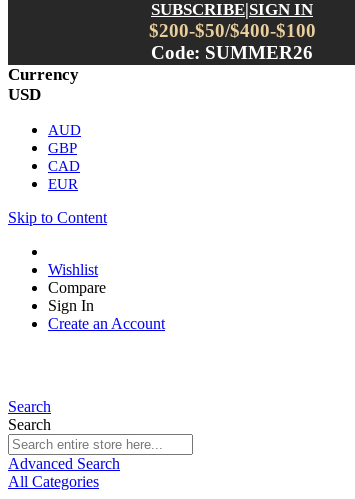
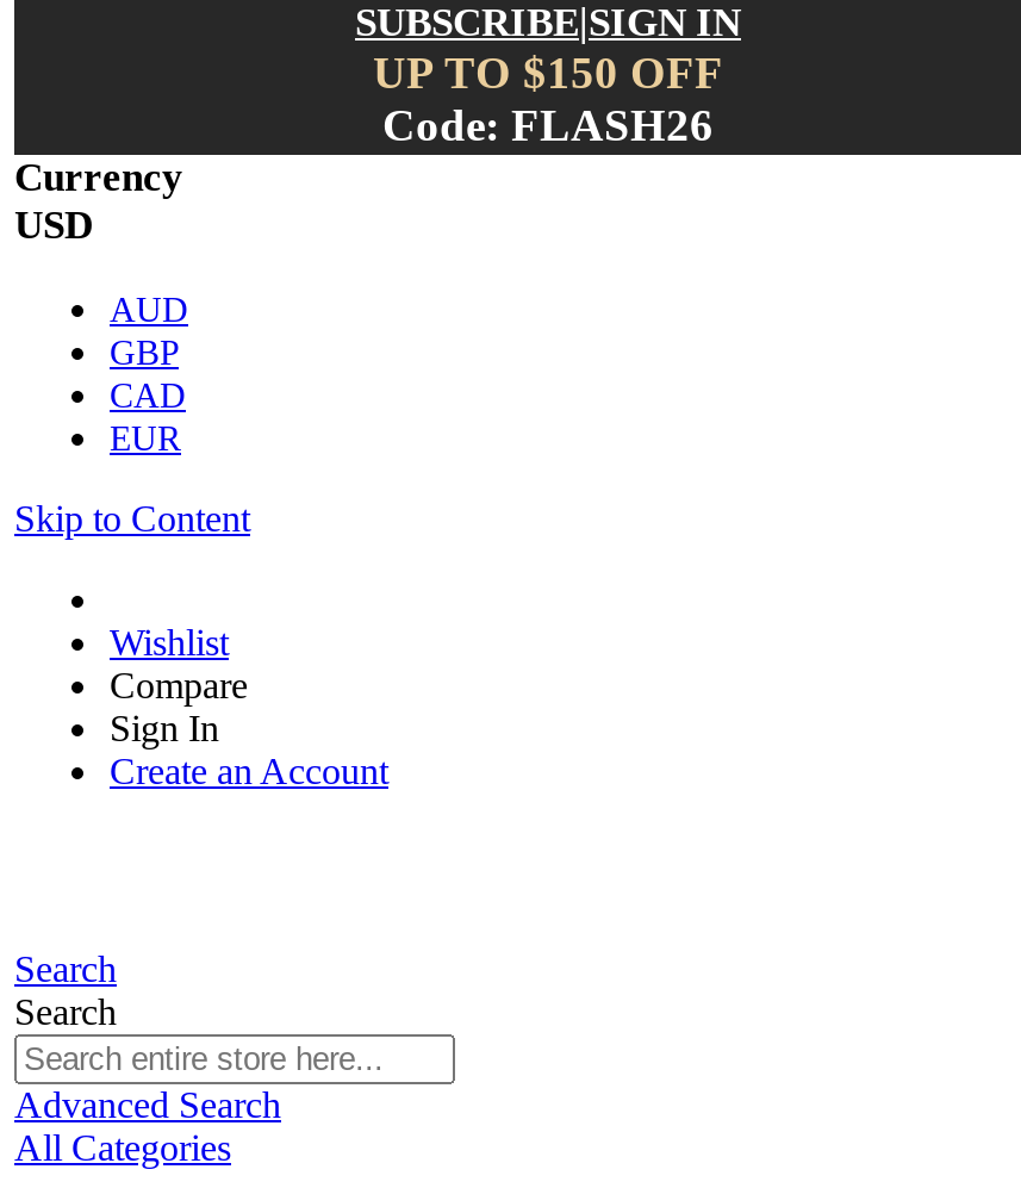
[148,20,315,63] $200-$50/$400-$100 | Code: SUMMER26 -> [373,48,723,150] UP TO $150 OFF | Code: FLASH26

